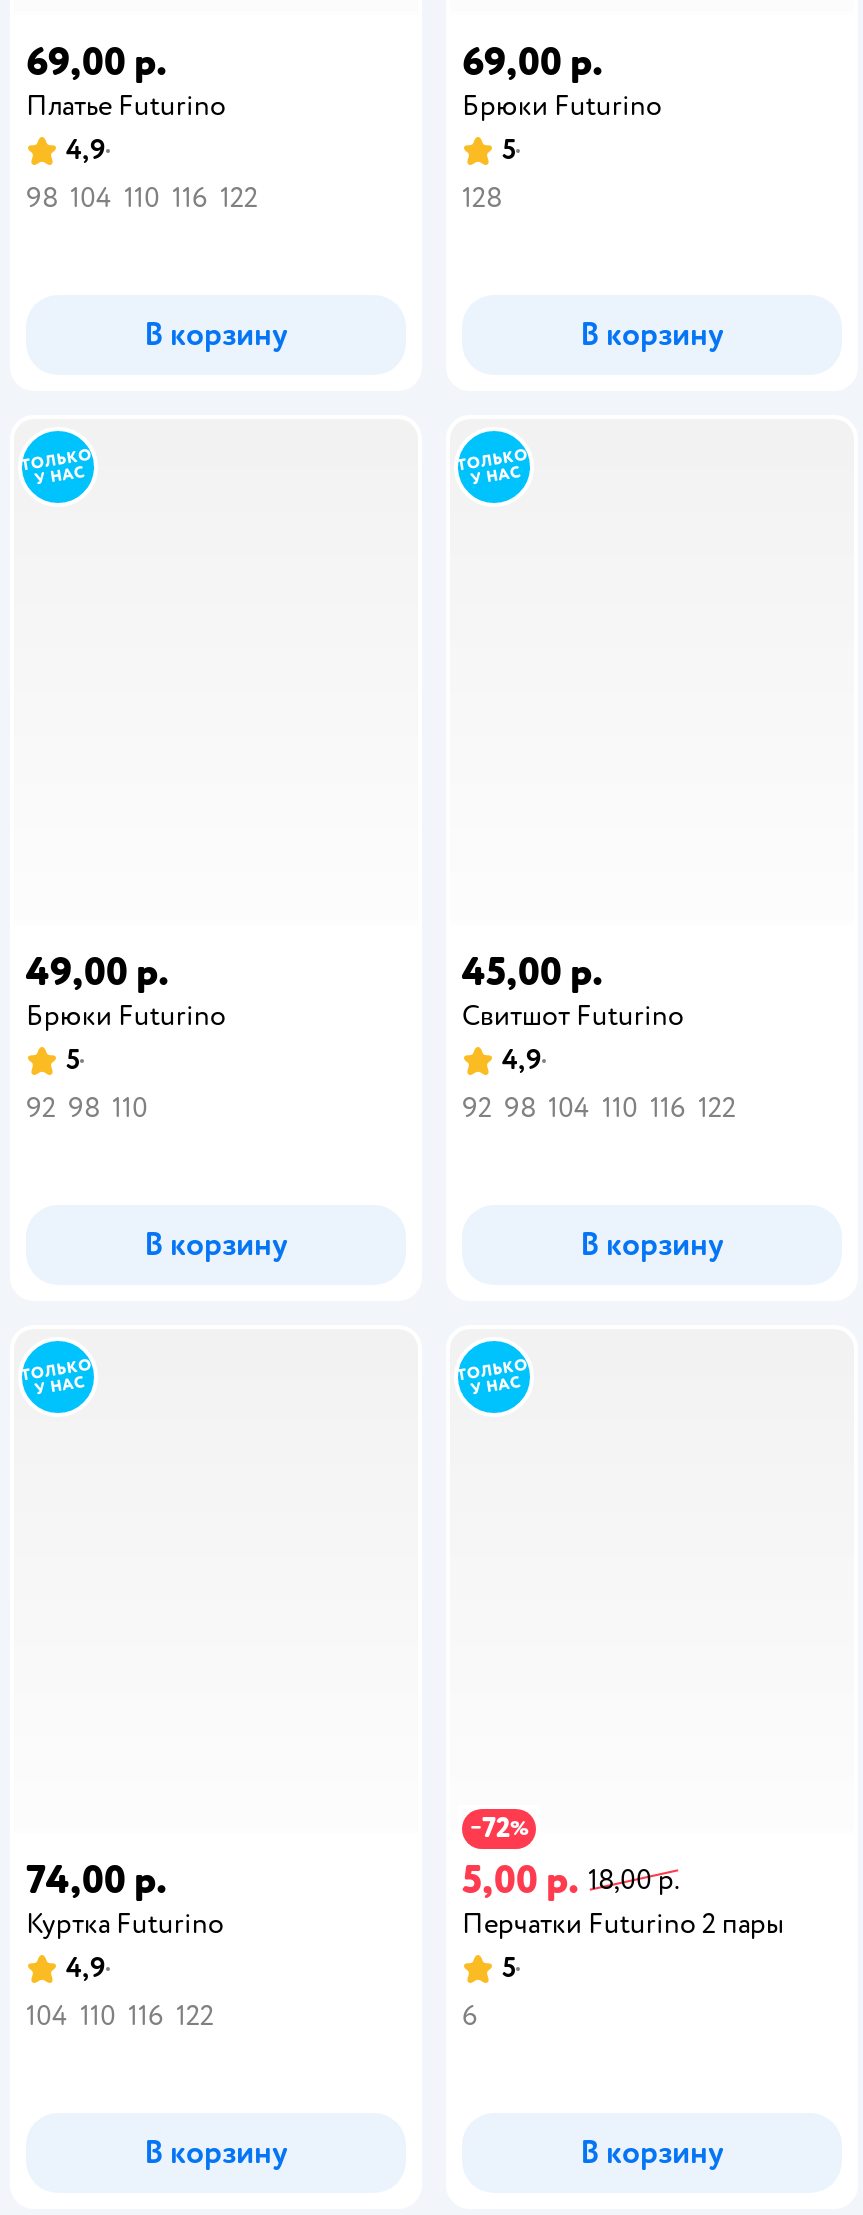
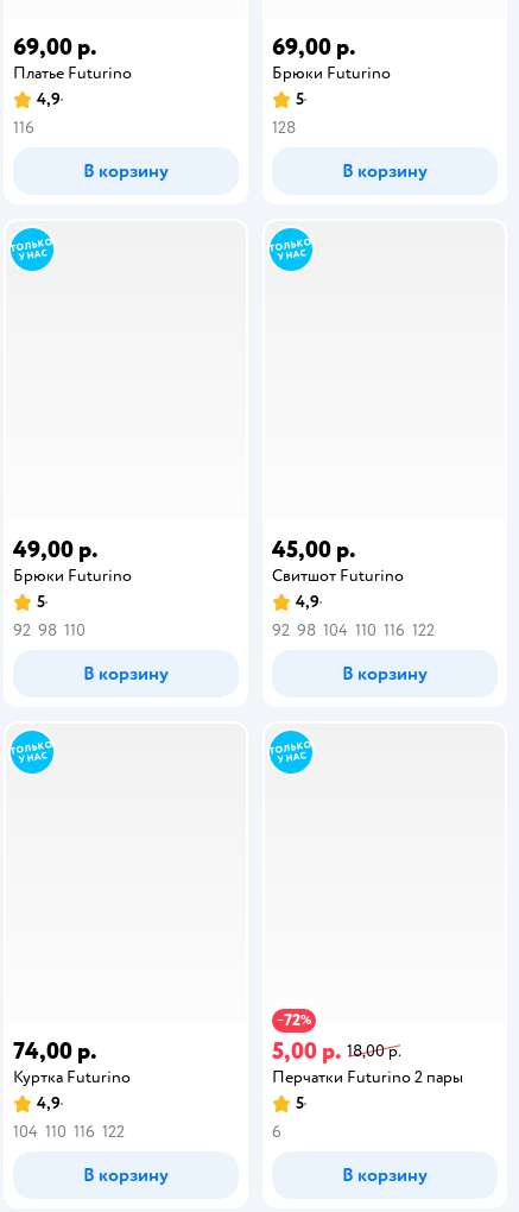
[26,181,258,215] 98 104 110 116 122 -> [13,118,34,138] 116

